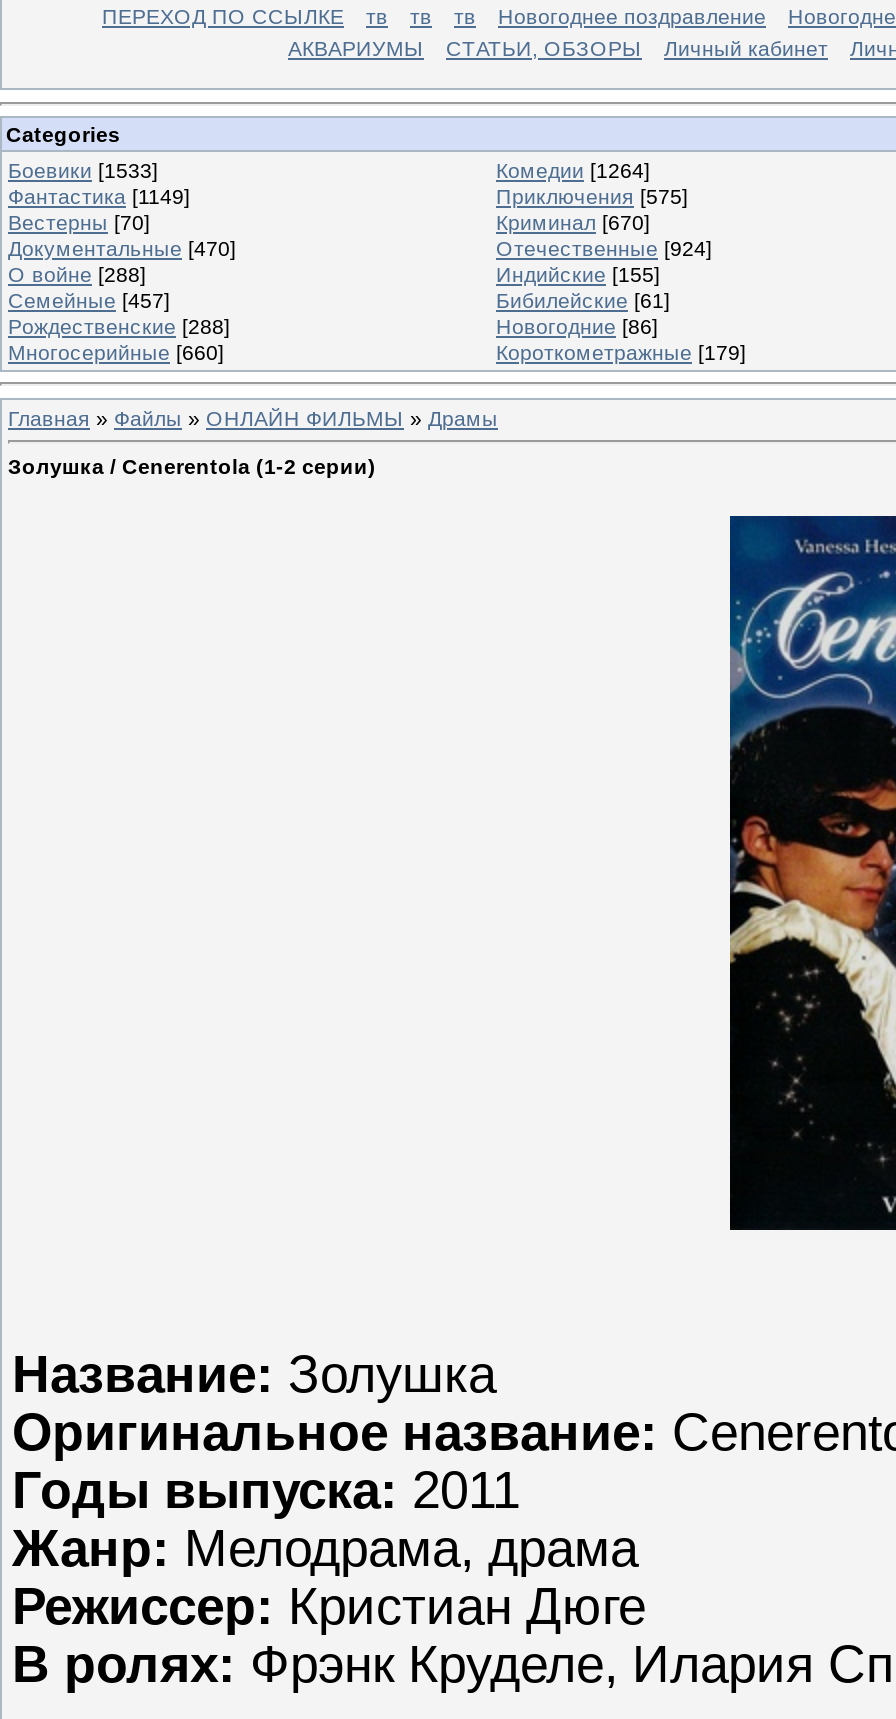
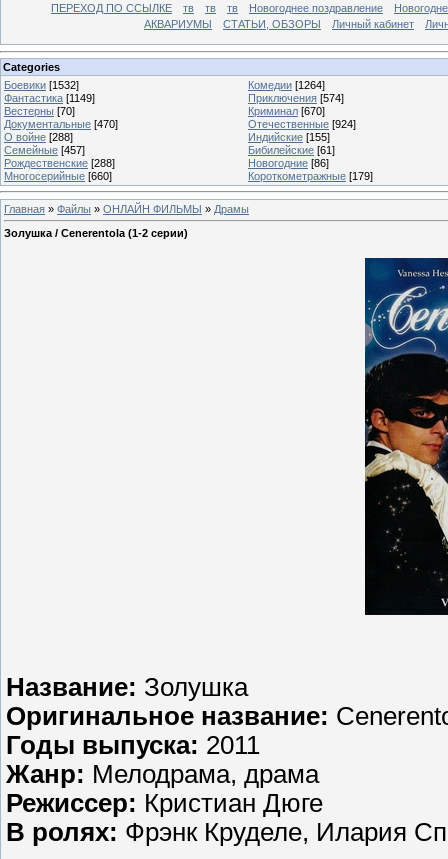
[8,158,158,182] Боевики [1533] -> [4,79,79,91] Боевики [1532]
[496,184,688,208] Приключения [575] -> [248,92,344,104] Приключения [574]

